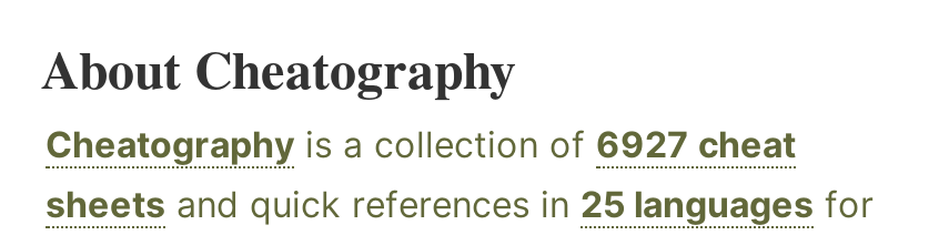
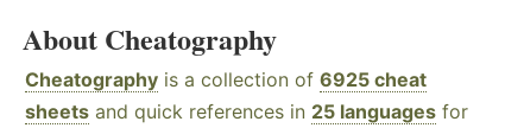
[46,122,796,166] Cheatography is a collection of 6927 cheat -> [25,68,427,91] Cheatography is a collection of 6925 cheat

